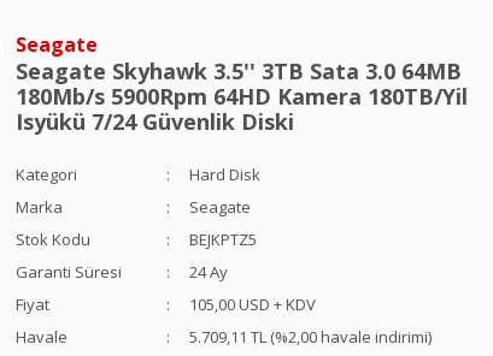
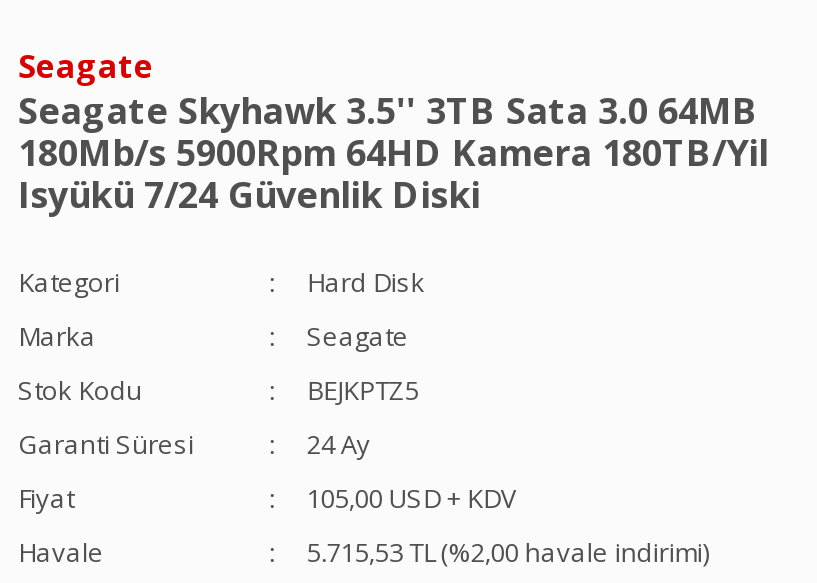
[190,326,432,348] 5.709,11 TL (%2,00 havale indirimi) -> [307,534,709,570] 5.715,53 TL (%2,00 havale indirimi)

